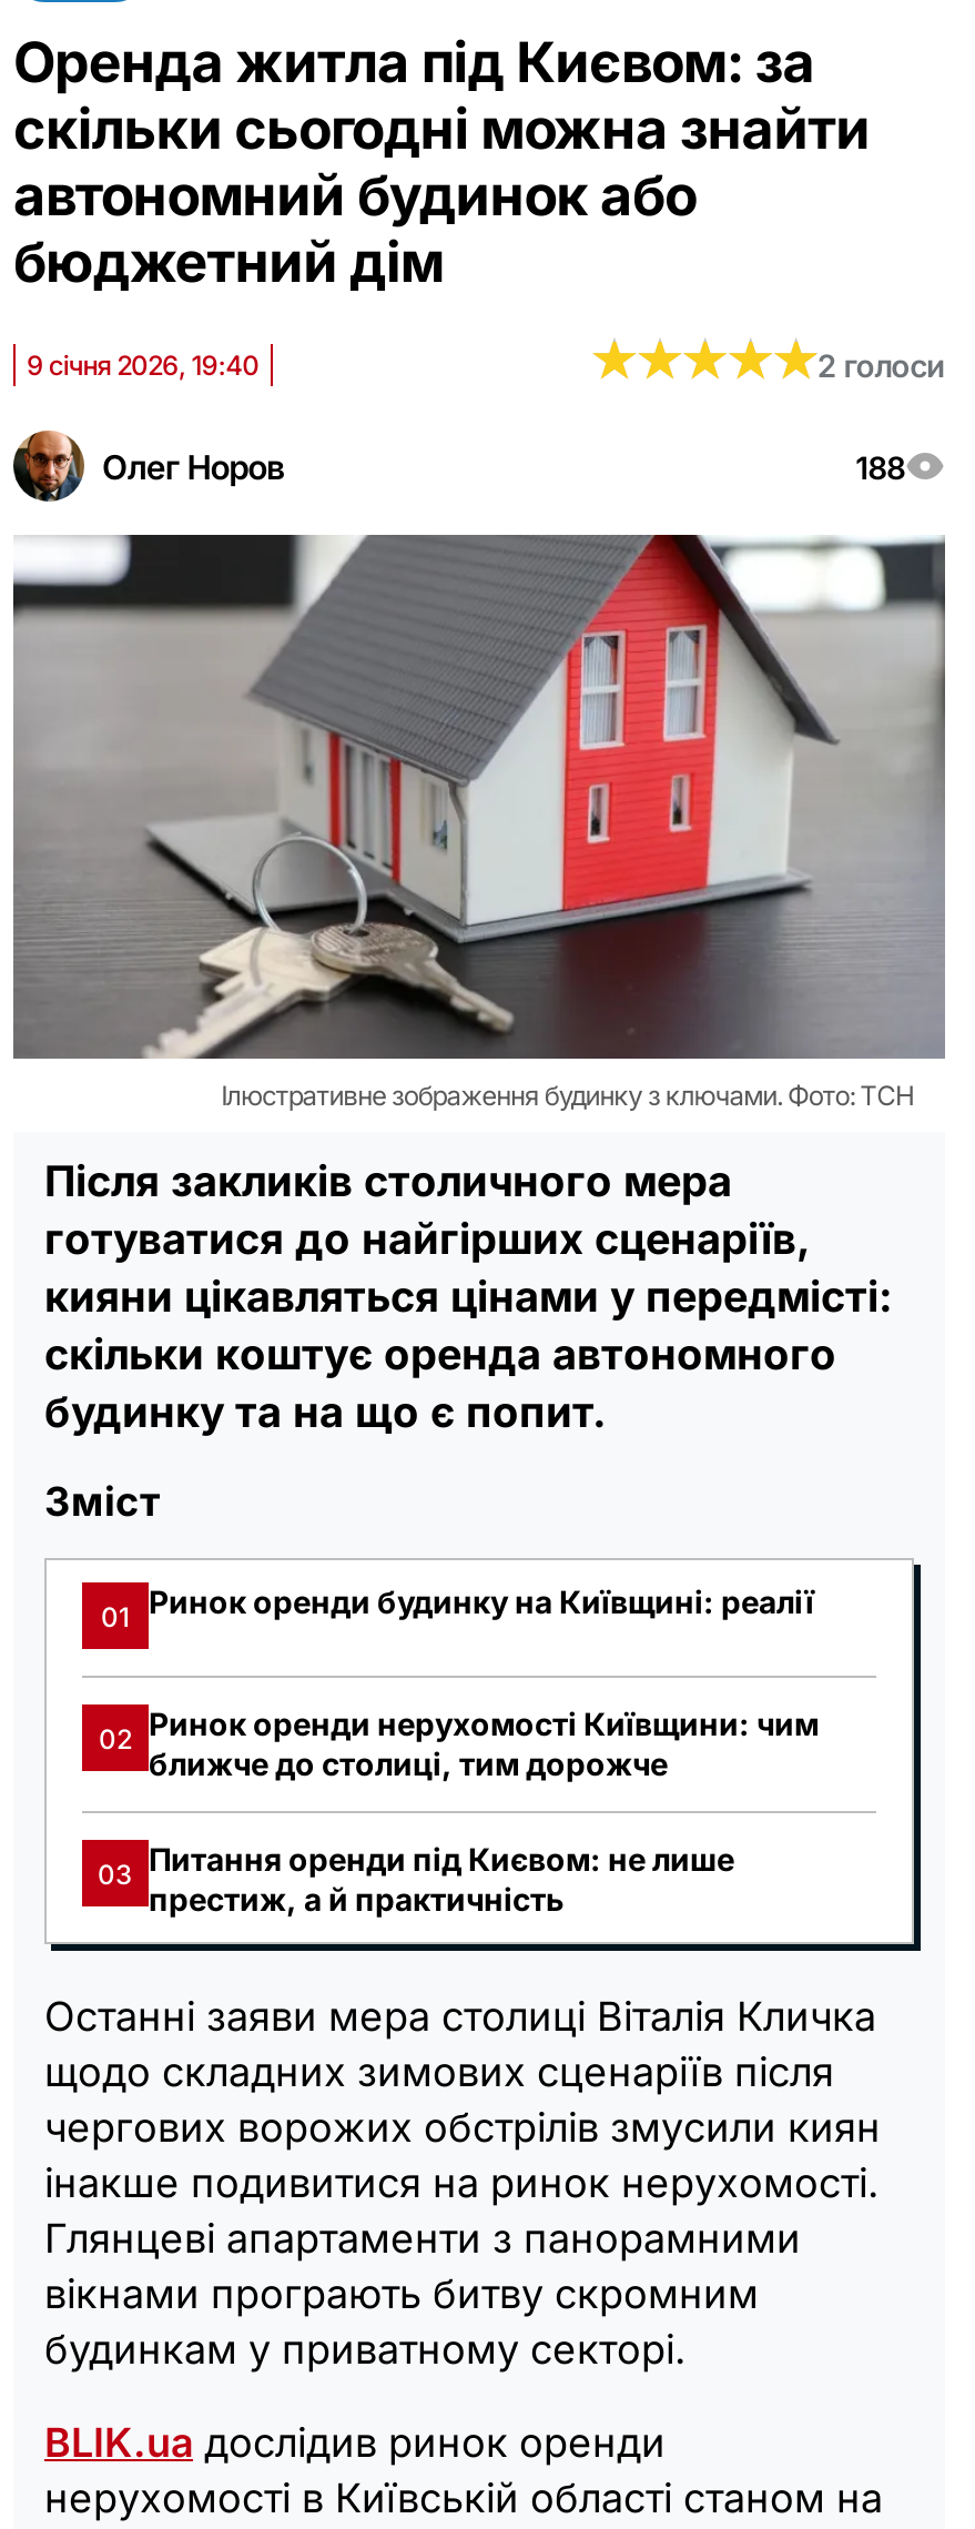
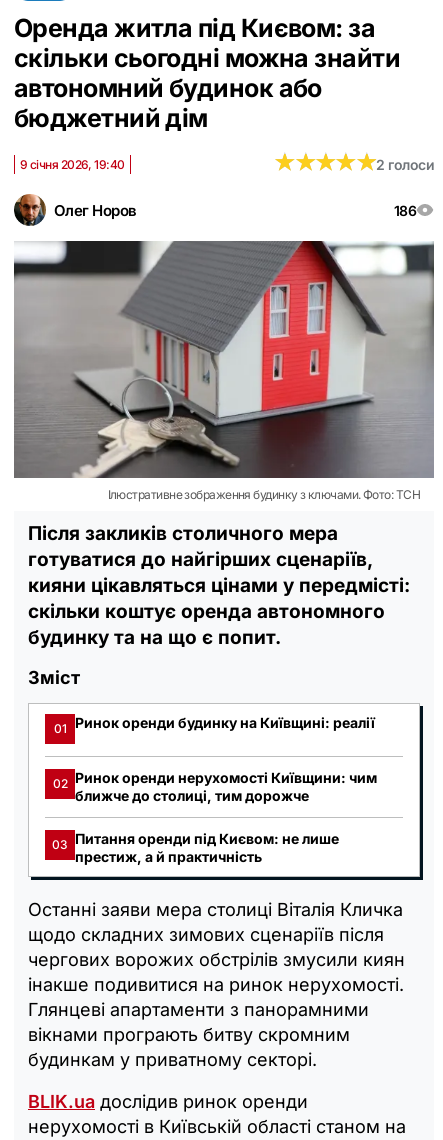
[855,447,905,485] 188 -> [394,201,416,218] 186

